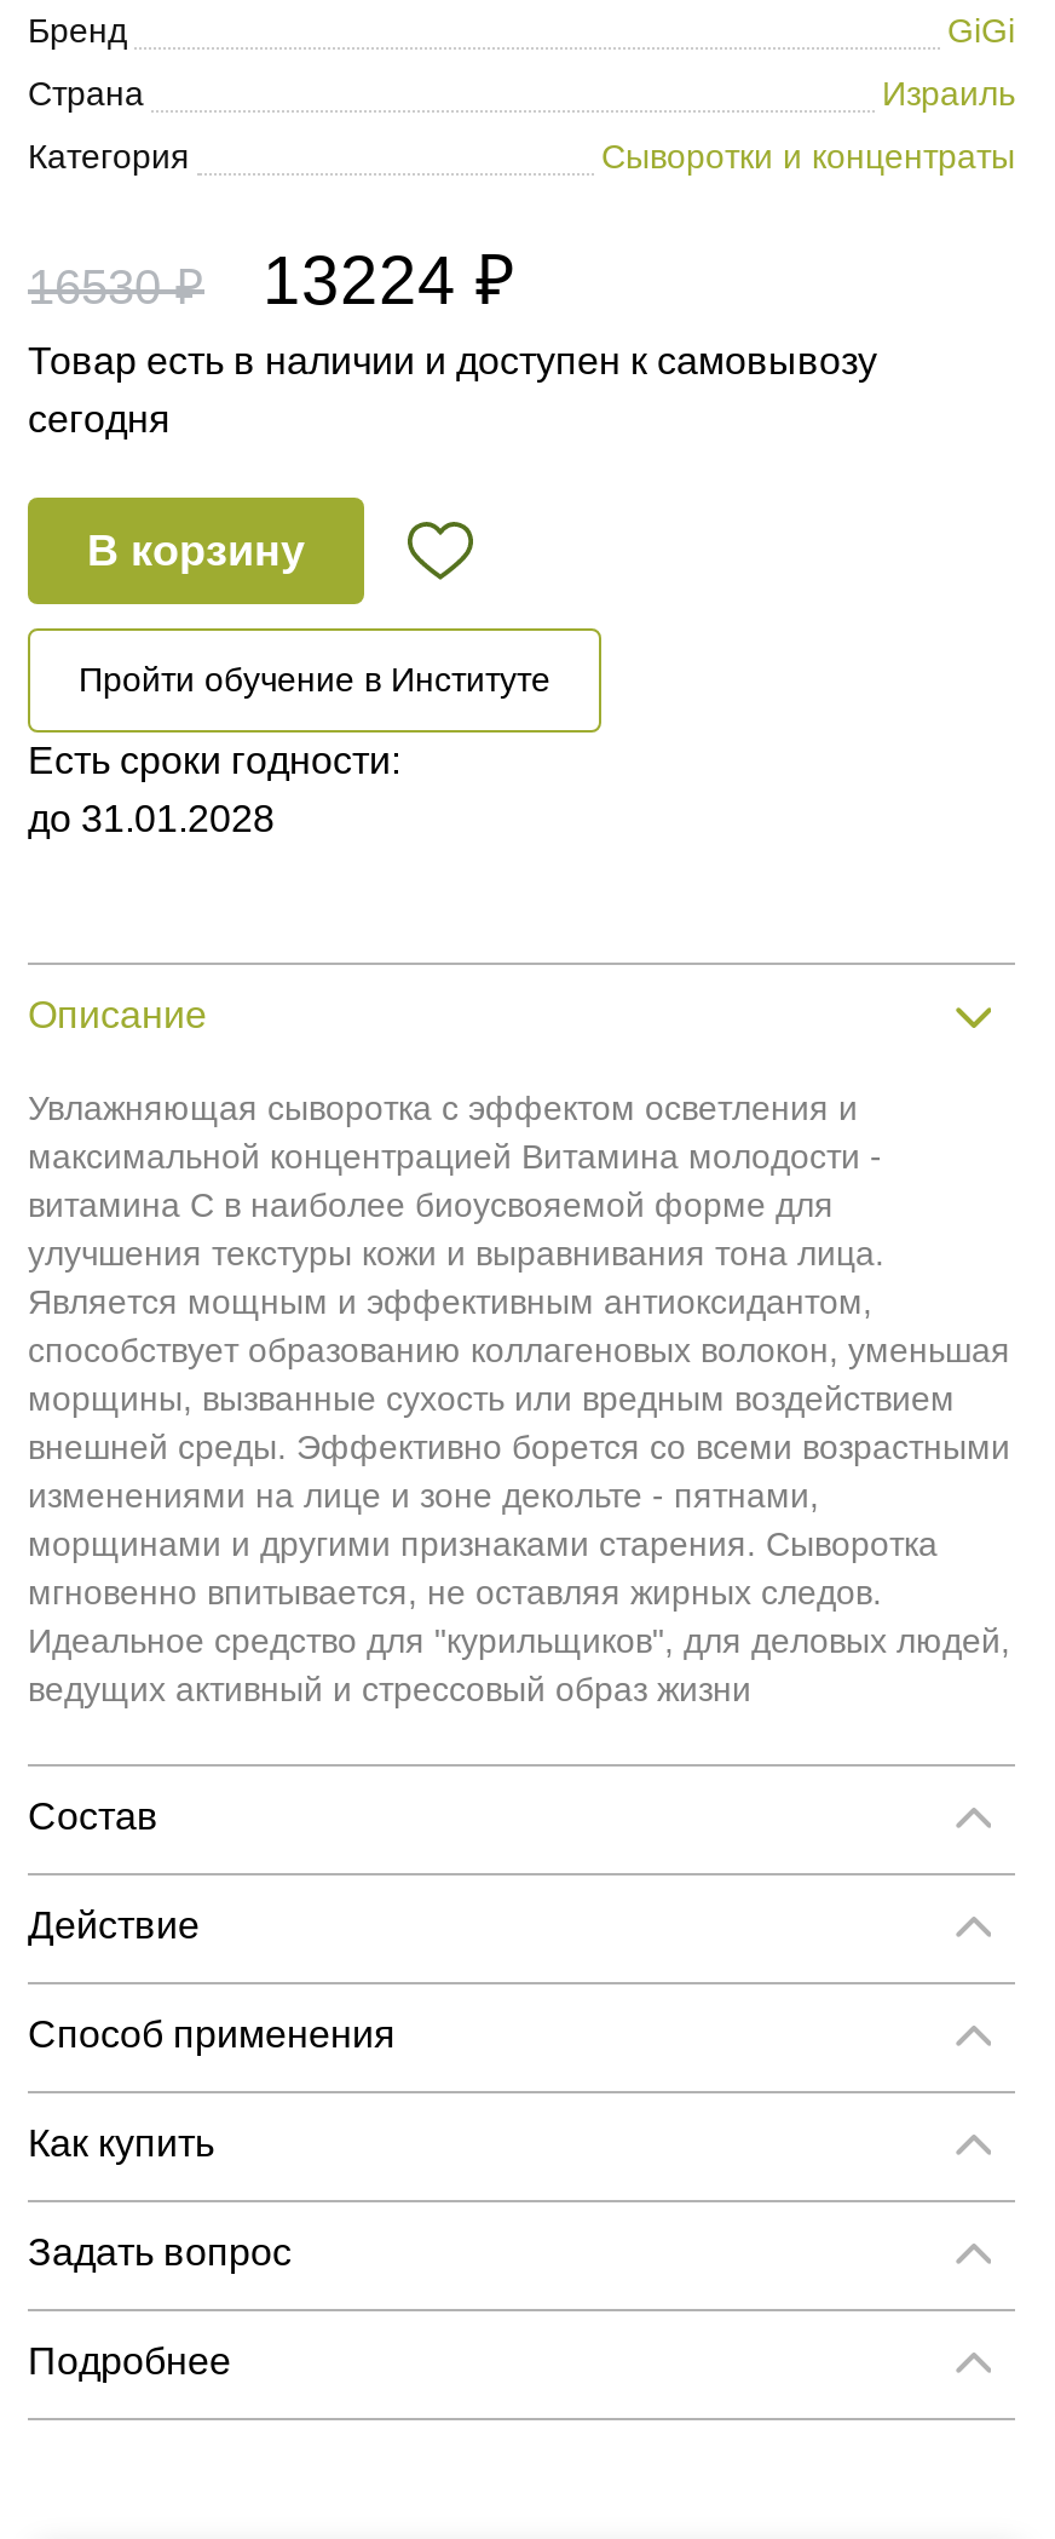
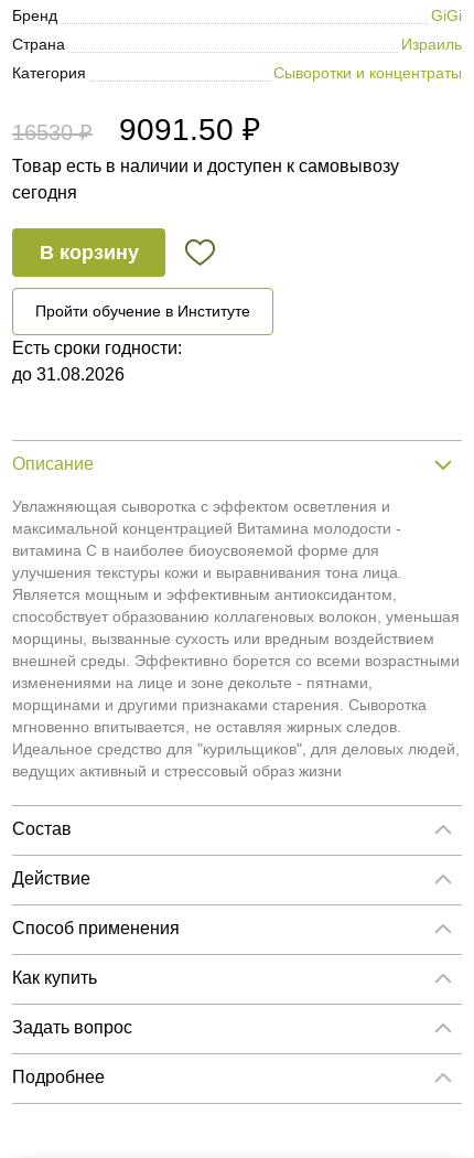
[263,244,514,319] 13224 ₽ -> [119,113,260,147] 9091.50 ₽
[28,799,275,840] до 31.01.2028 -> [12,365,125,384] до 31.08.2026

